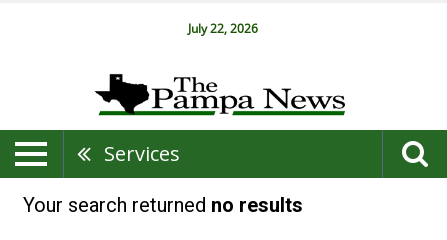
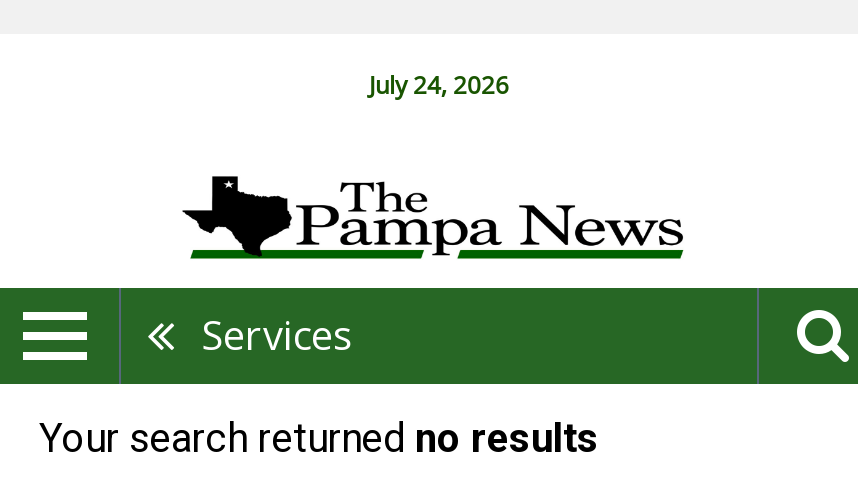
[188,20,258,37] July 22, 2026 -> [369,68,509,102] July 24, 2026

